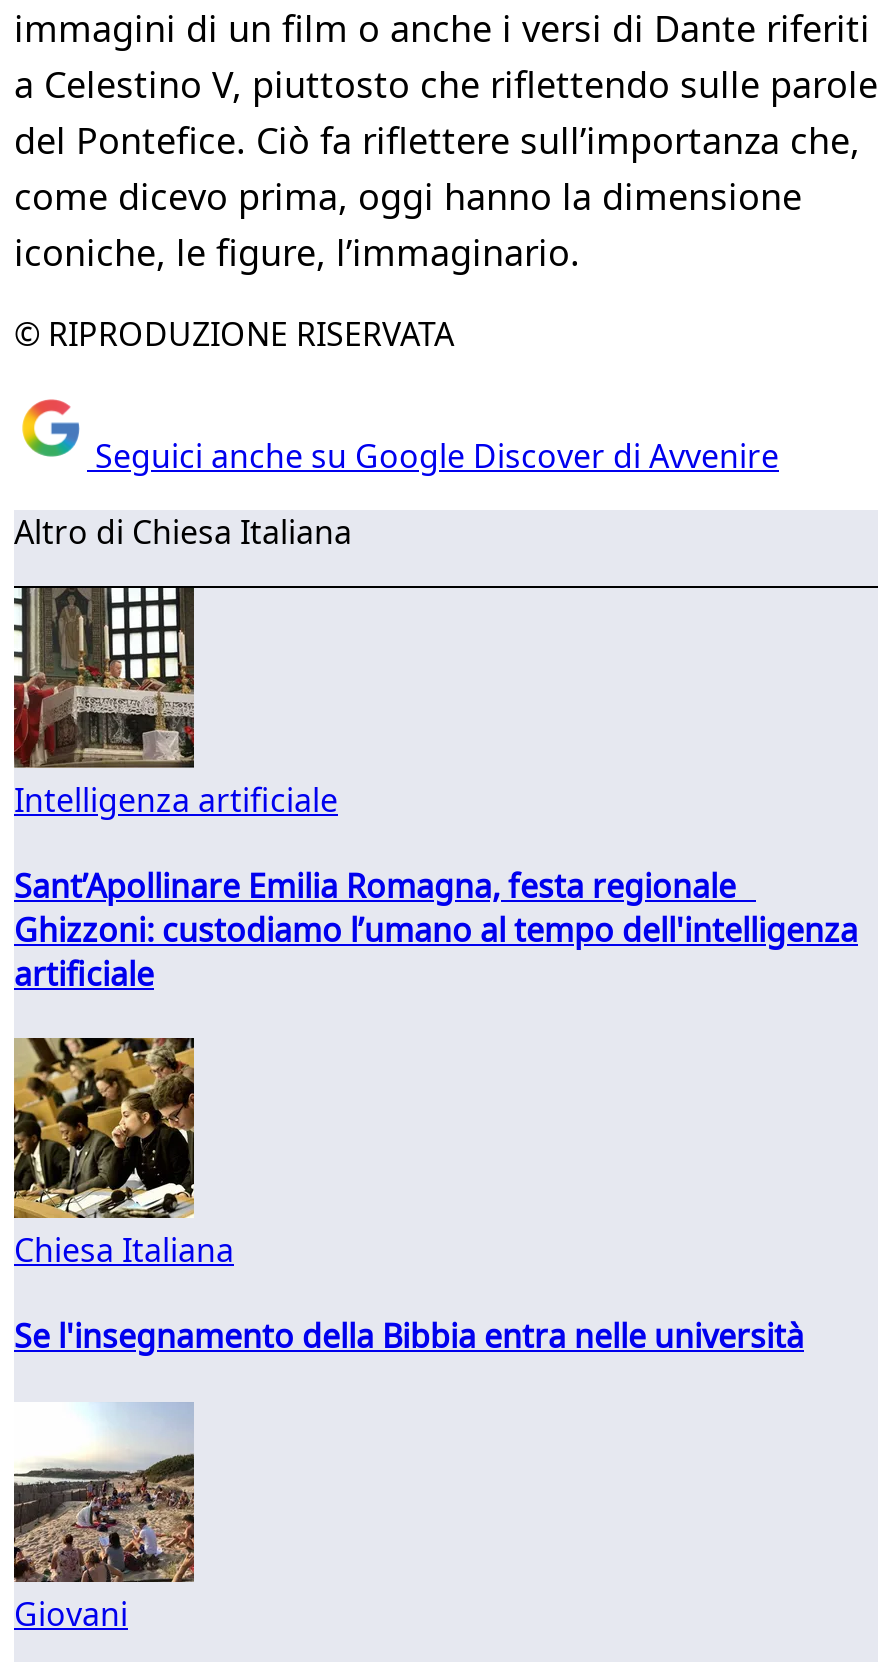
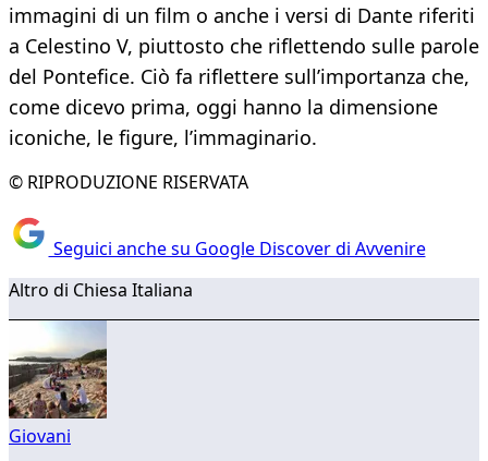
[12,586,858,996] [image] | Intelligenza artificiale | Sant’Apollinare Emilia Romagna, festa regionale | Ghizzoni: custodiamo l’umano al tempo dell'intelligenza | artificiale -> none
[12,1036,804,1359] [image] | Chiesa Italiana | Se l'insegnamento della Bibbia entra nelle università -> none

